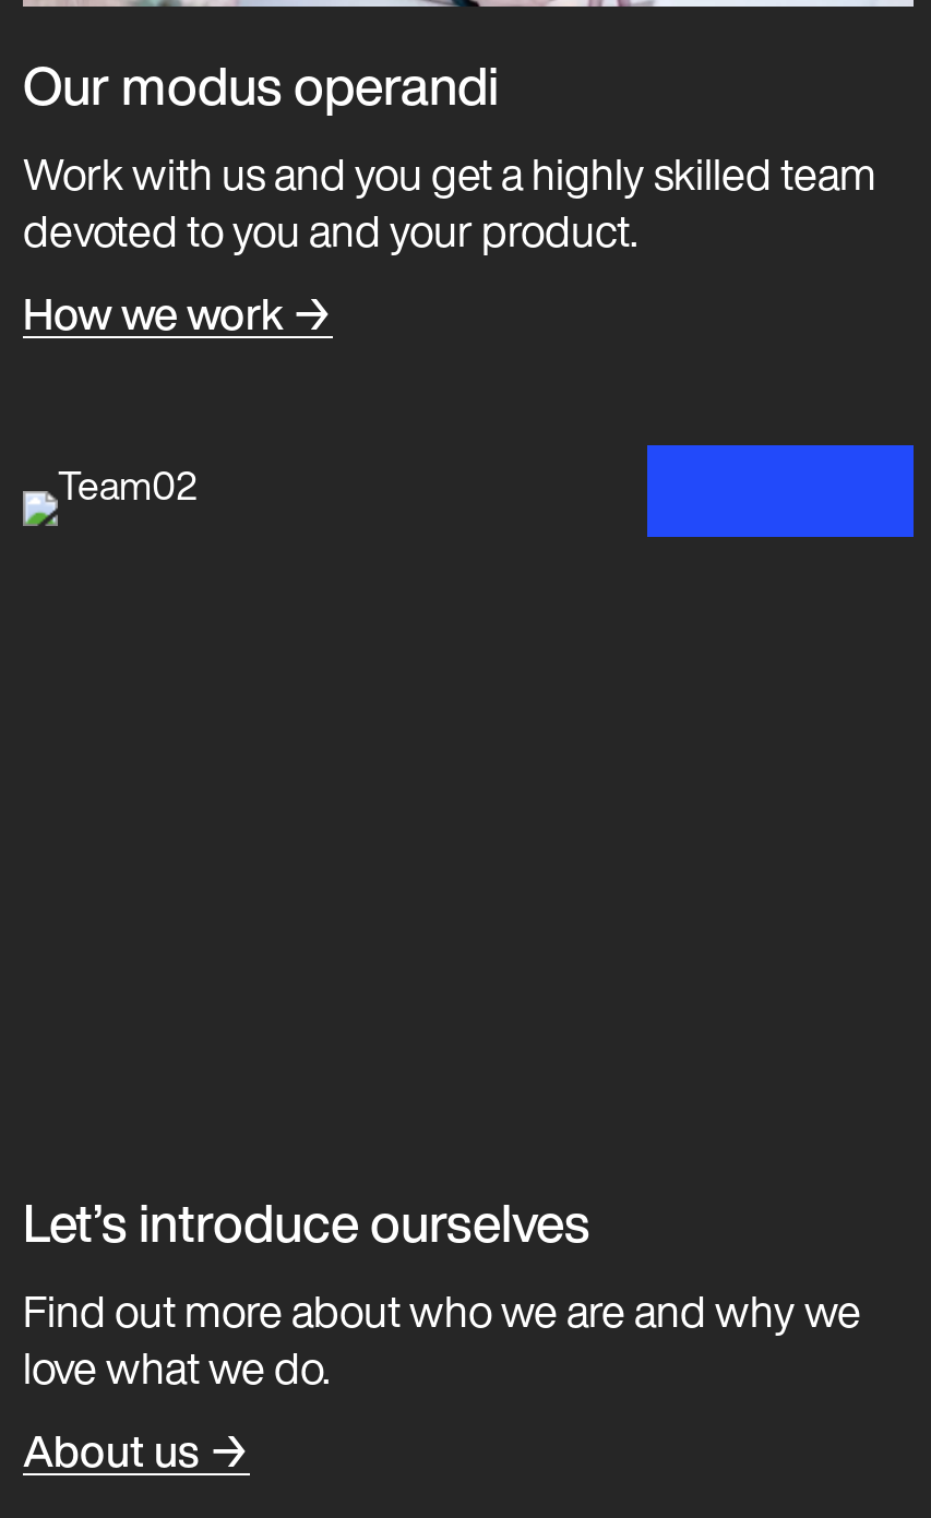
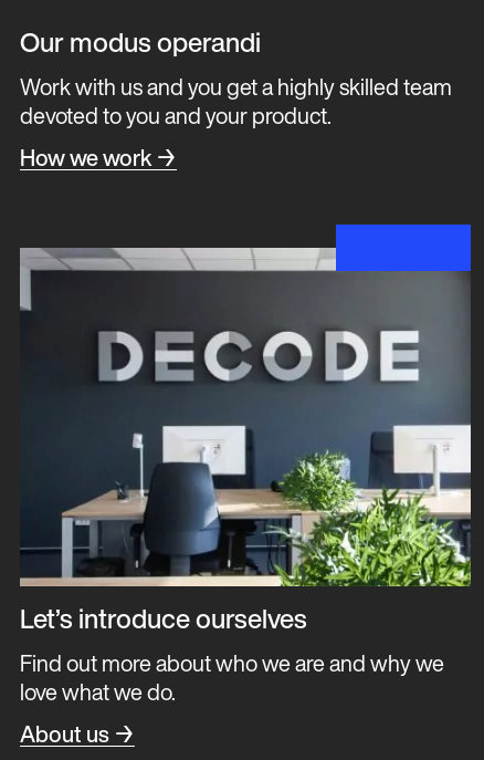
none -> [19,238,472,587] [image]

